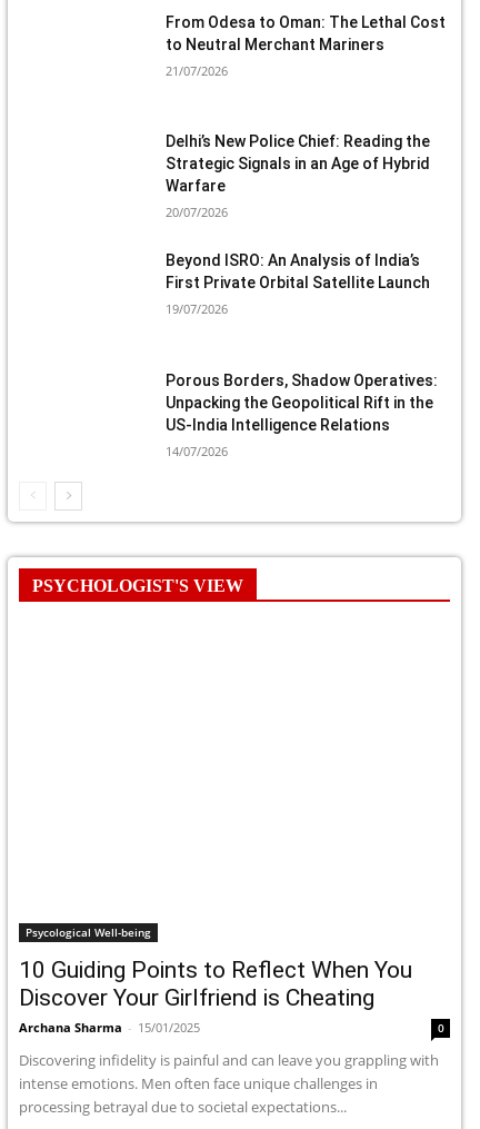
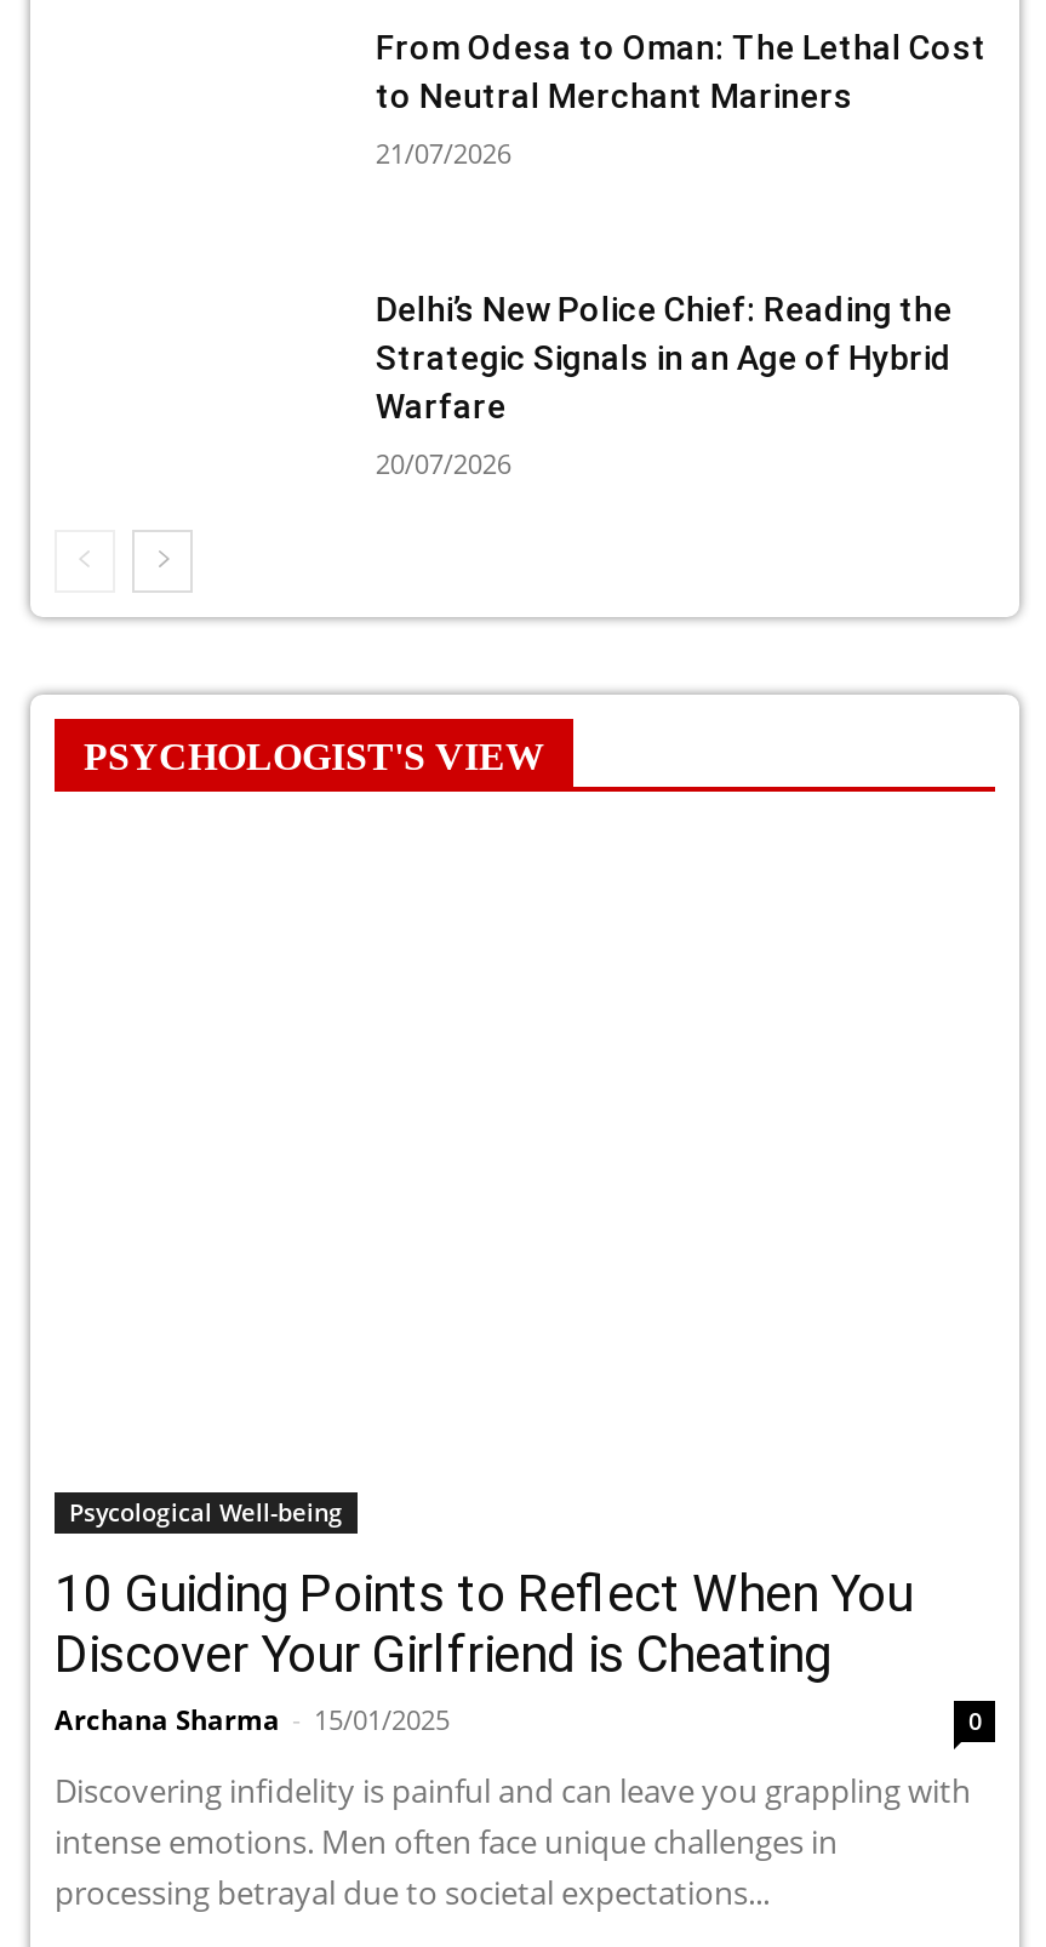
[166,252,430,317] Beyond ISRO: An Analysis of India’s | First Private Orbital Satellite Launch | 19/07/2026 -> none
[166,371,438,459] Porous Borders, Shadow Operatives: | Unpacking the Geopolitical Rift in the | US-India Intelligence Relations | 14/07/2026 -> none

